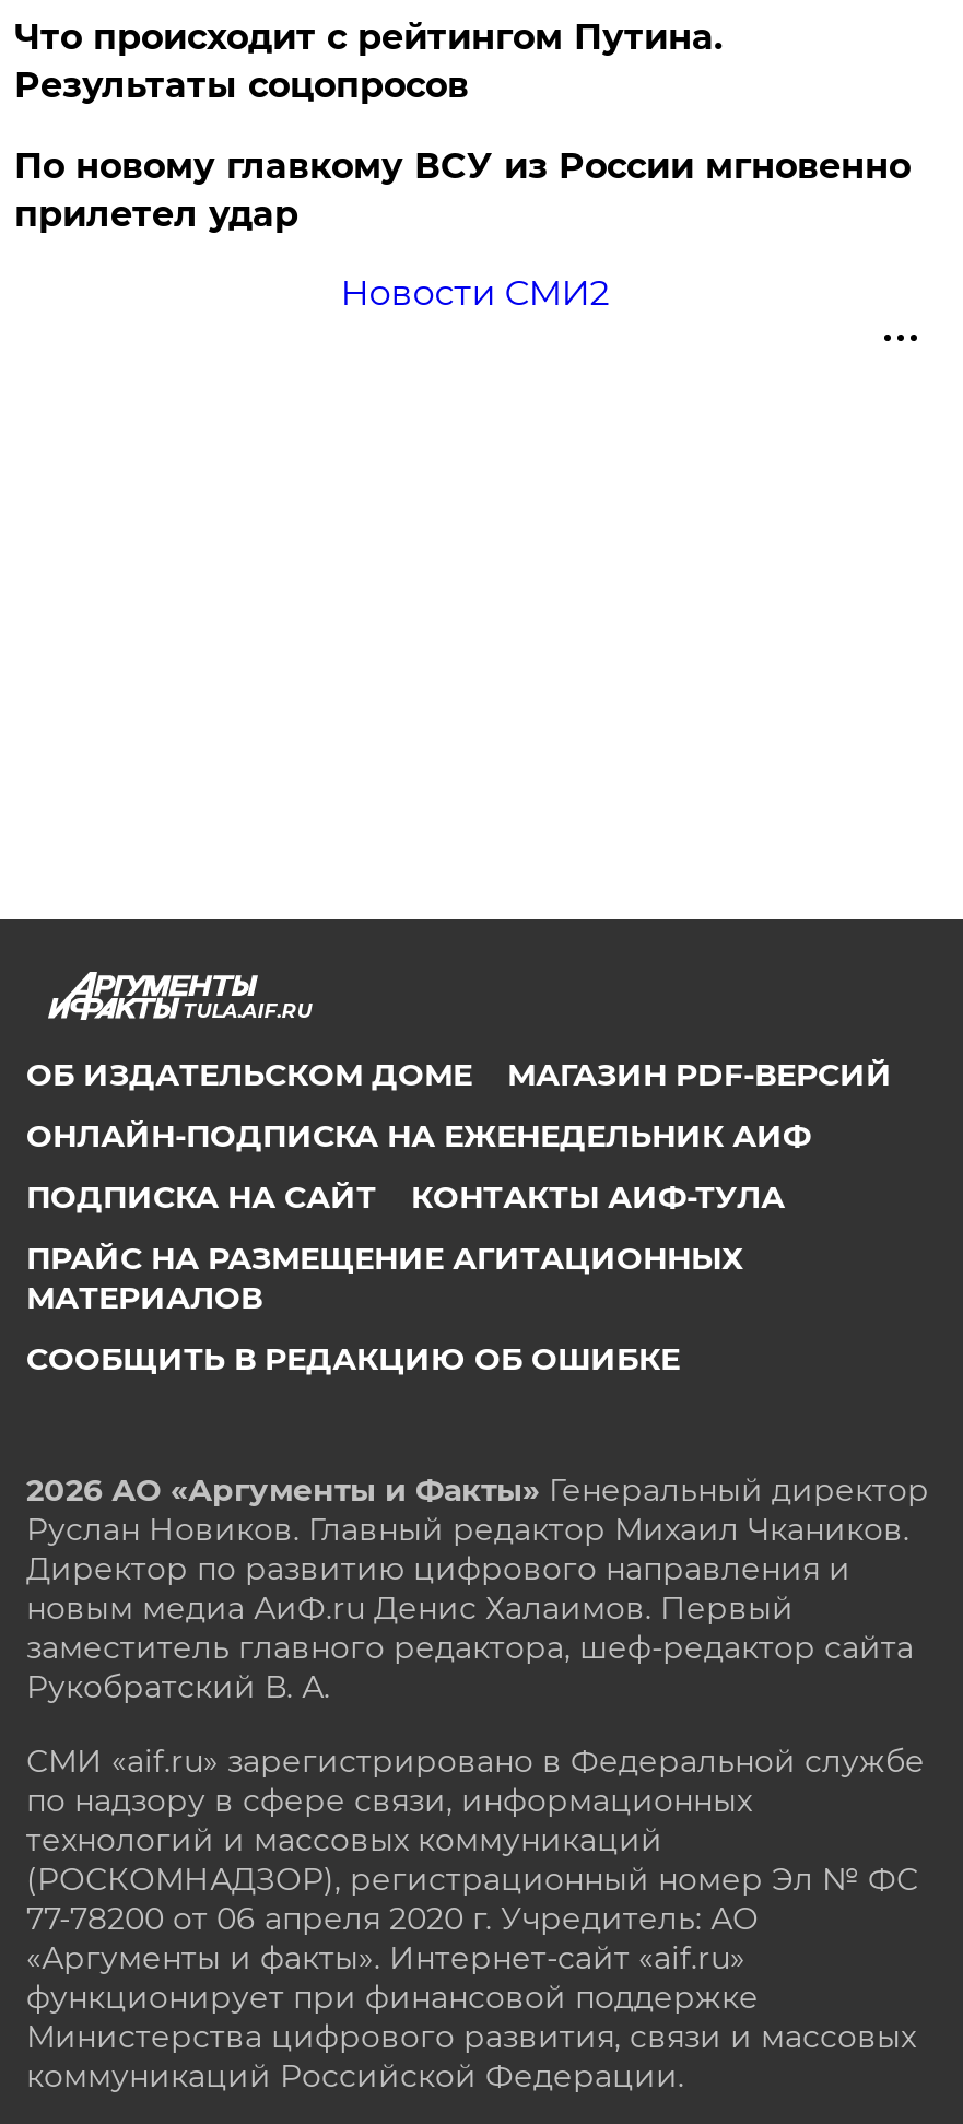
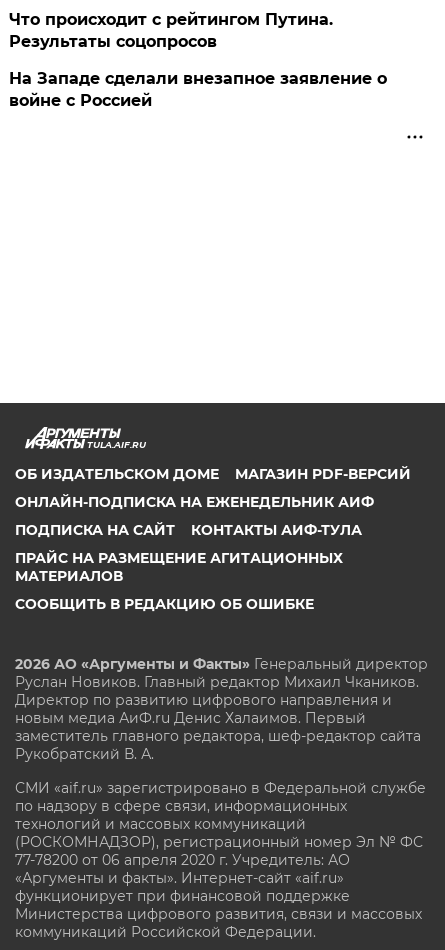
[14,145,910,314] По новому главкому ВСУ из России мгновенно | прилетел удар | Новости СМИ2 -> [9,69,387,110] На Западе сделали внезапное заявление о | войне с Россией

